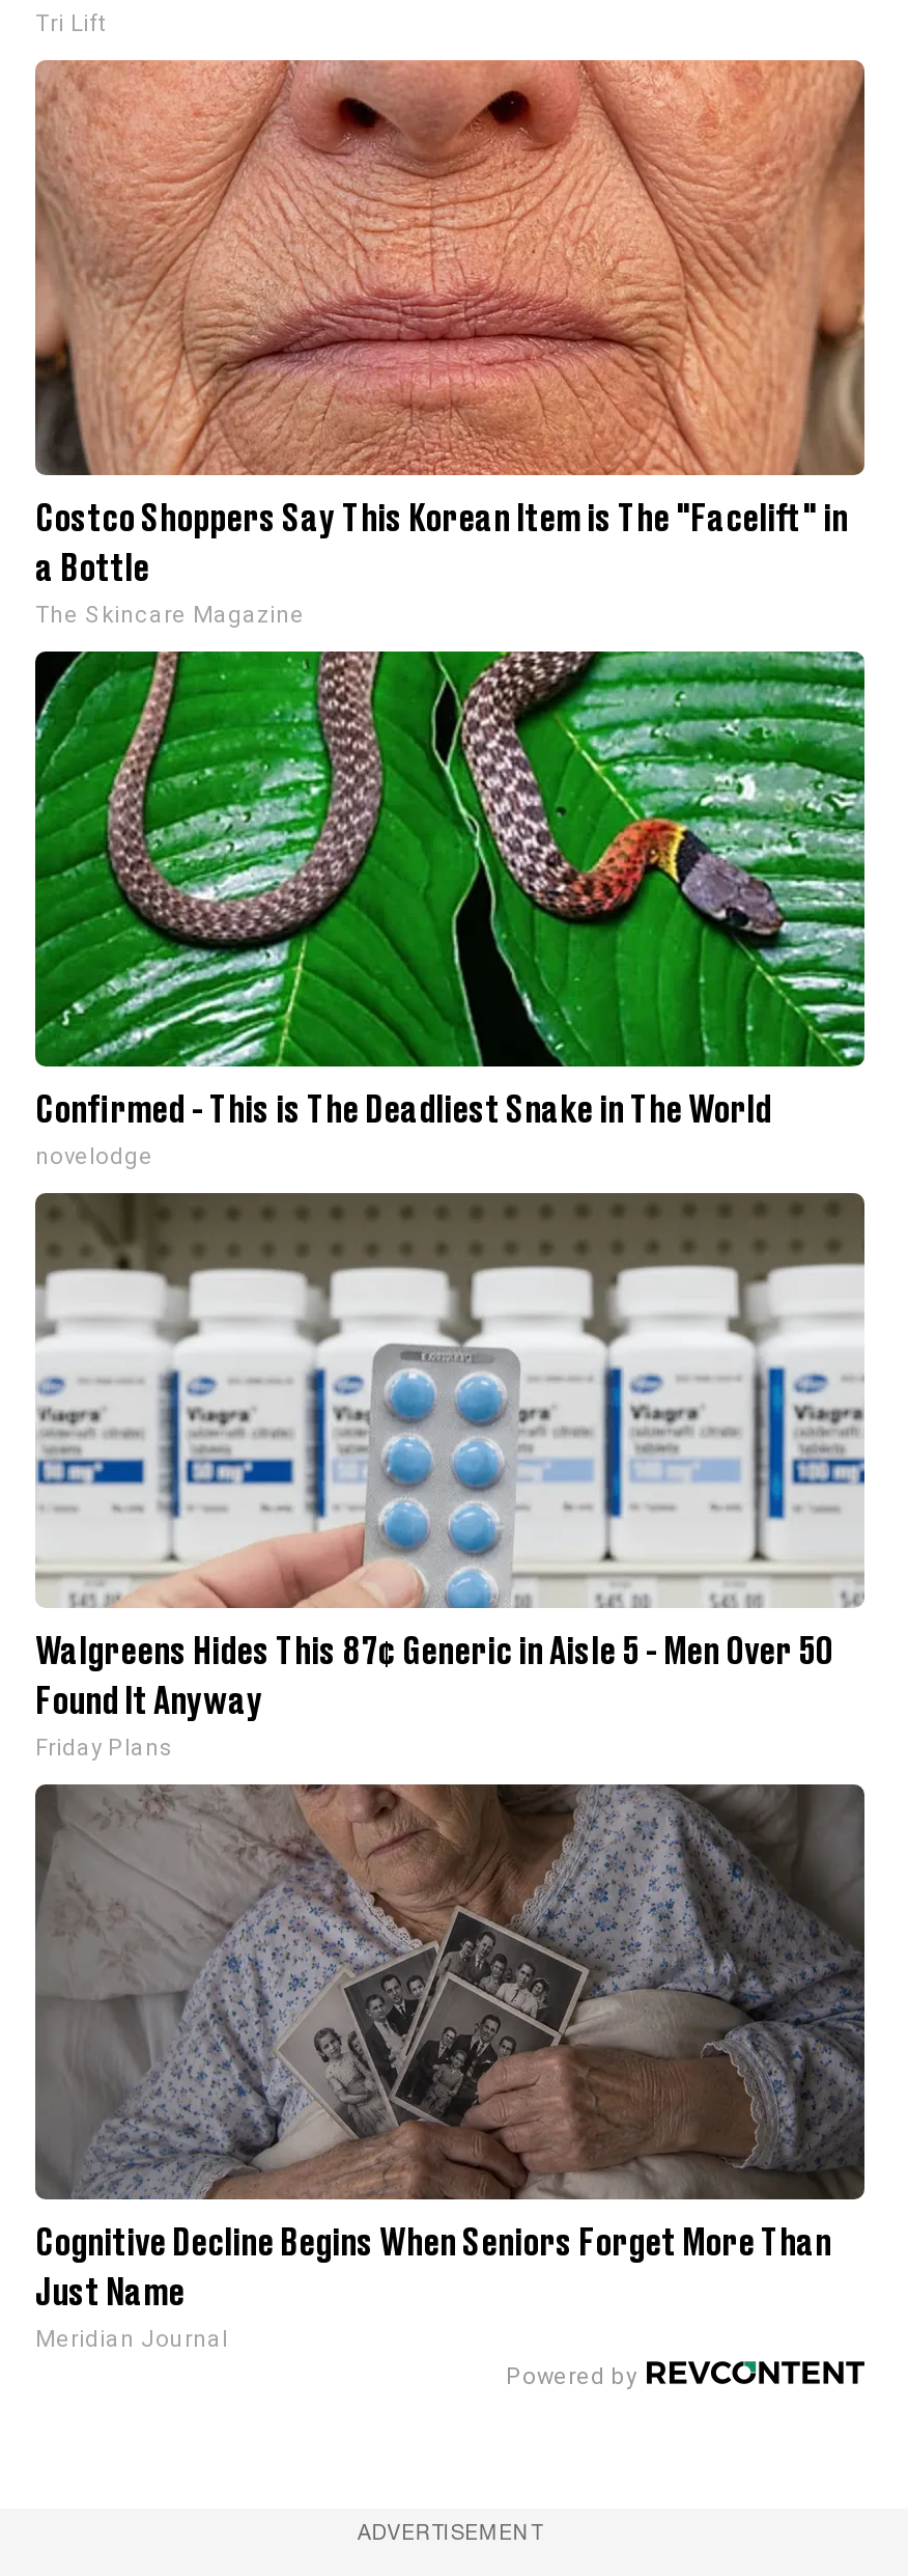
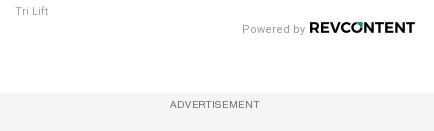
[33,58,867,628] [image] | Costco Shoppers Say This Korean Item is The "Facelift" in | a Bottle | The Skincare Magazine -> none
[33,649,867,1170] [image] | Confirmed - This is The Deadliest Snake in The World | novelodge -> none
[33,1191,867,1761] [image] | Walgreens Hides This 87¢ Generic in Aisle 5 - Men Over 50 | Found It Anyway | Friday Plans -> none
[33,1782,867,2353] [image] | Cognitive Decline Begins When Seniors Forget More Than | Just Name | Meridian Journal -> none

